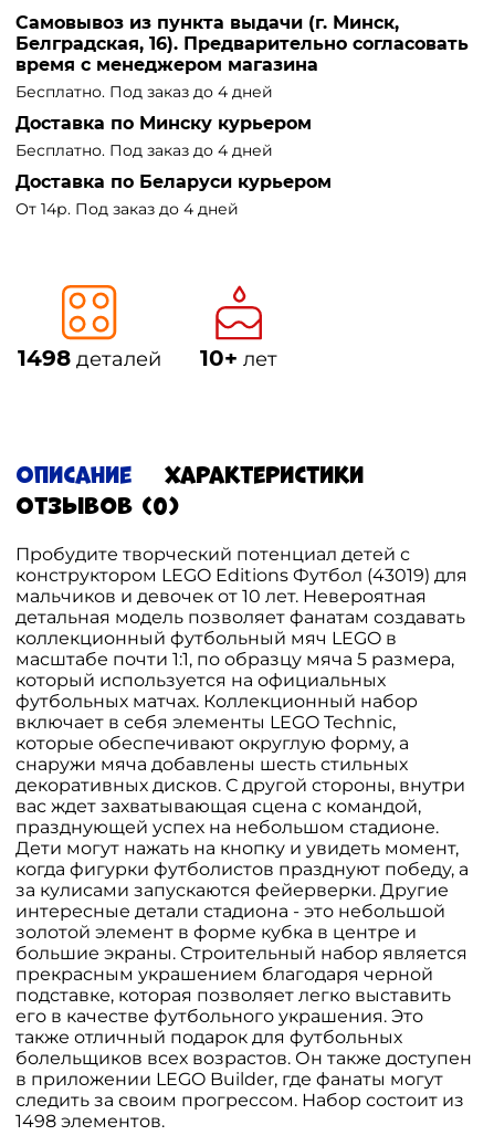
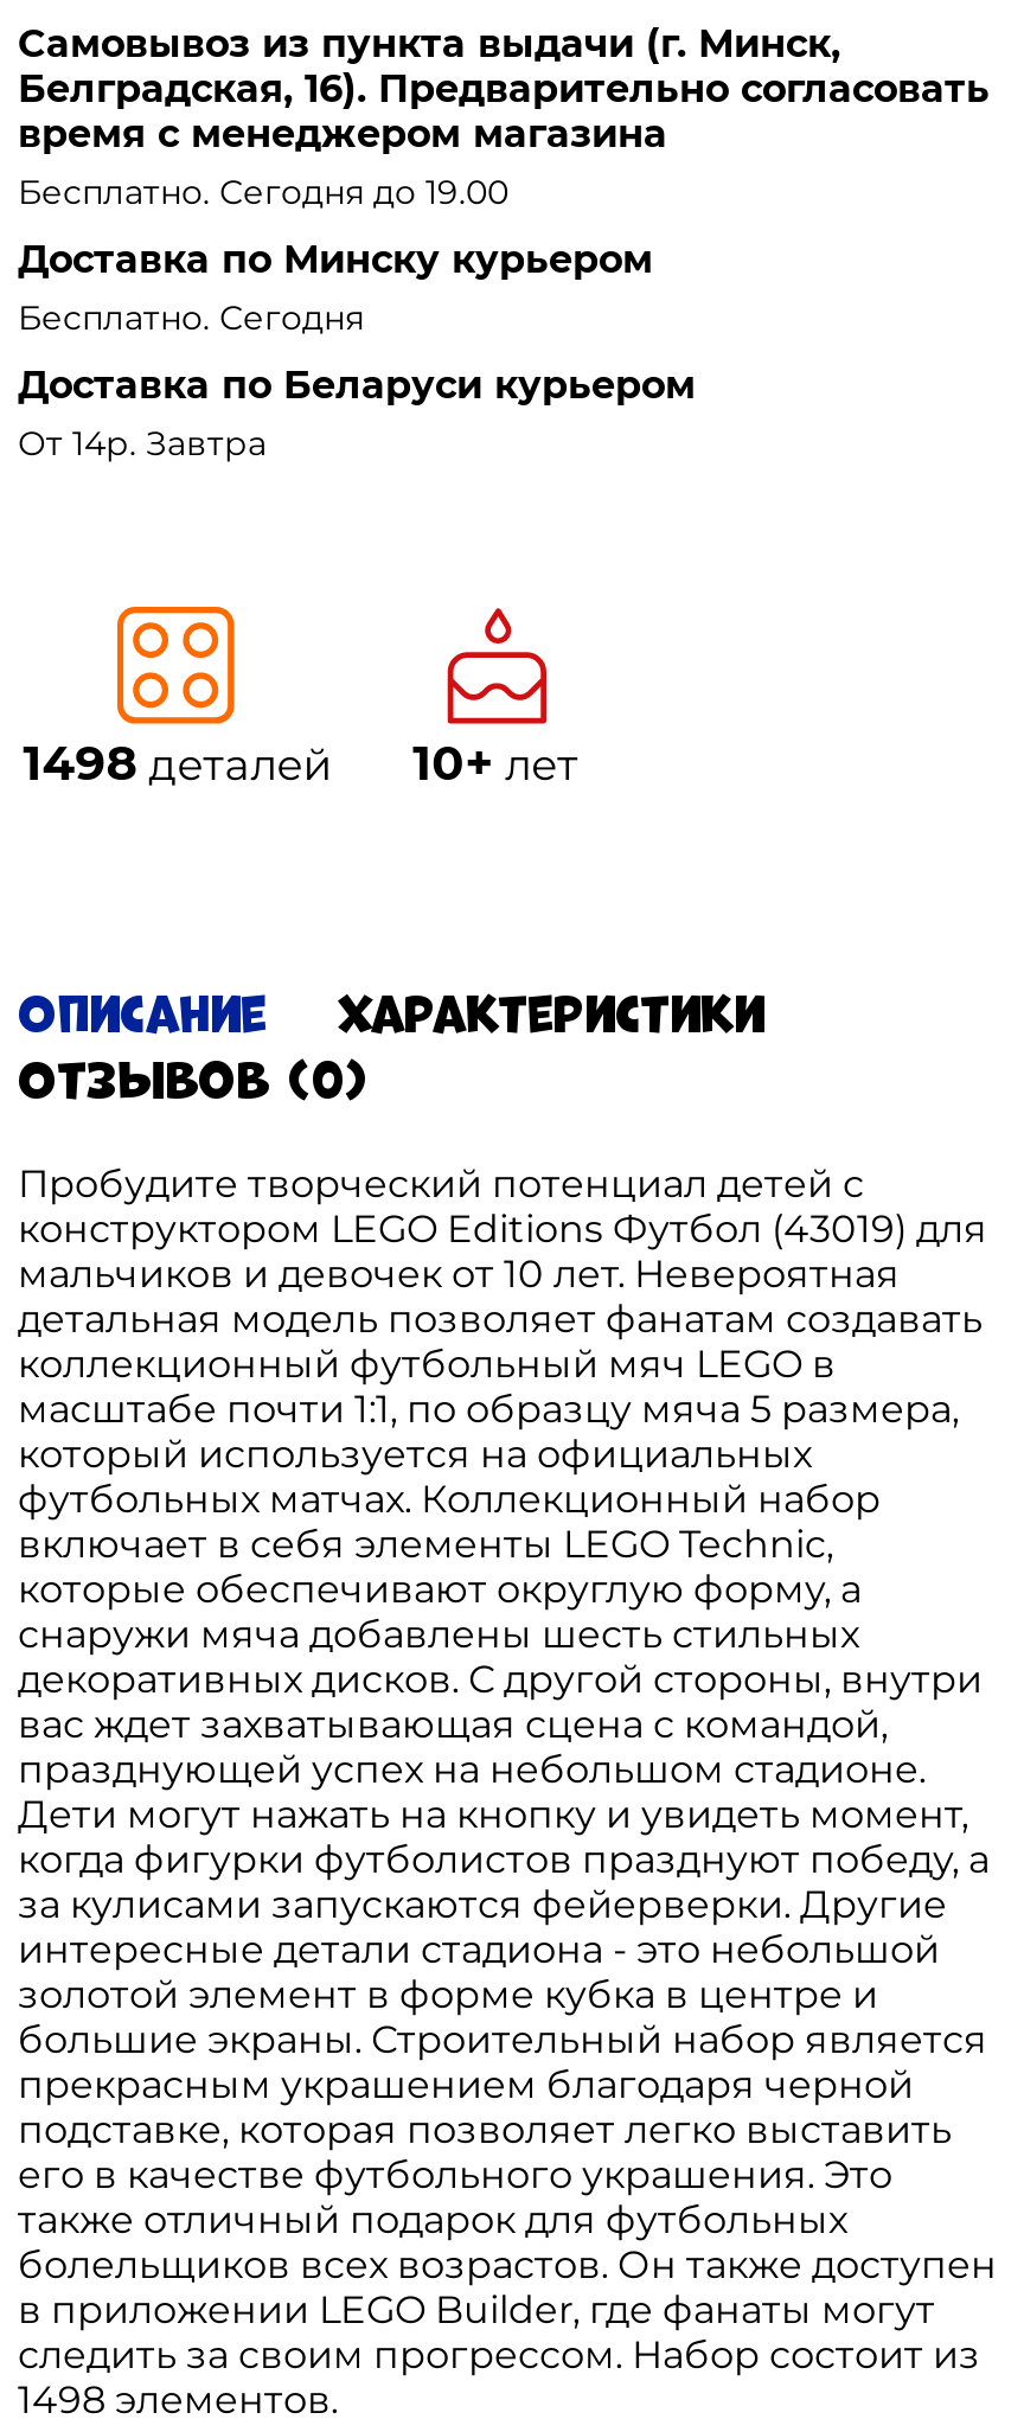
[15,81,273,101] Бесплатно. Под заказ до 4 дней -> [18,170,508,212] Бесплатно. Сегодня до 19.00
[15,140,273,160] Бесплатно. Под заказ до 4 дней -> [18,295,364,338] Бесплатно. Сегодня
[15,198,239,218] От 14р. Под заказ до 4 дней -> [18,421,267,464] От 14р. Завтра

